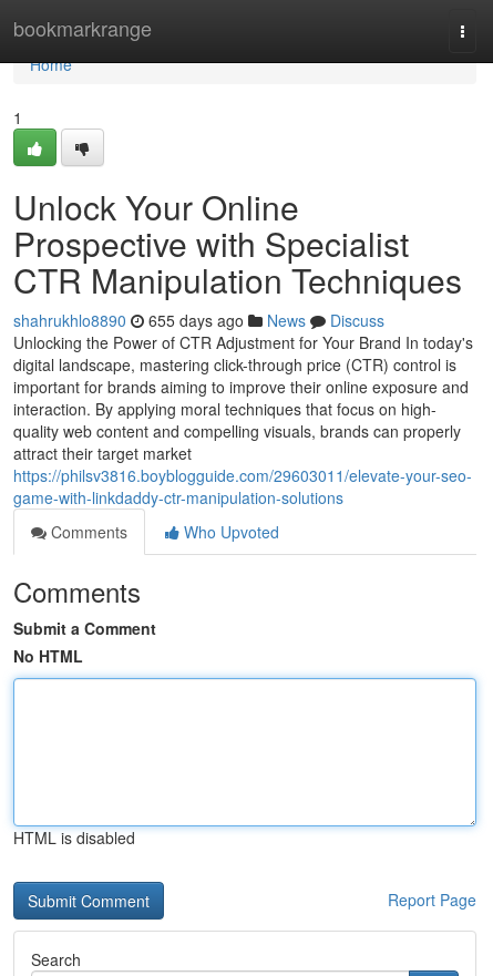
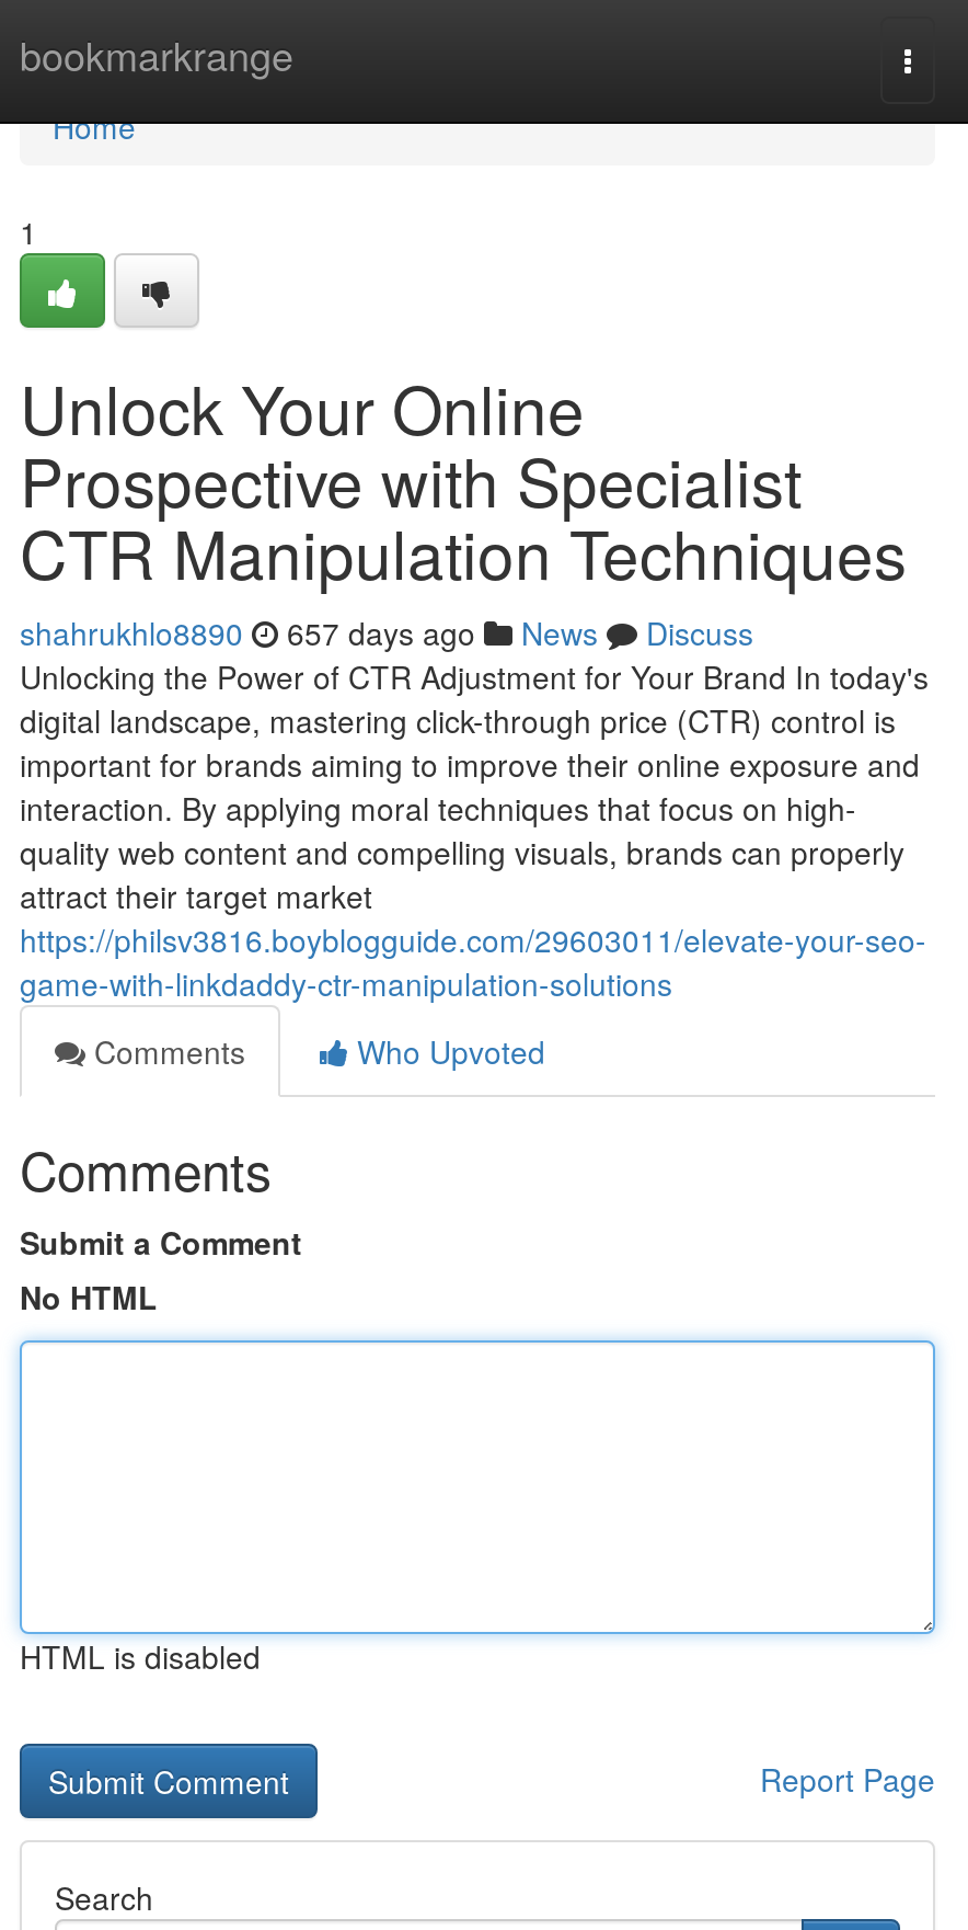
[13,309,384,331] shahrukhlo8890 655 days ago News Discuss -> [20,610,753,654] shahrukhlo8890 657 days ago News Discuss

